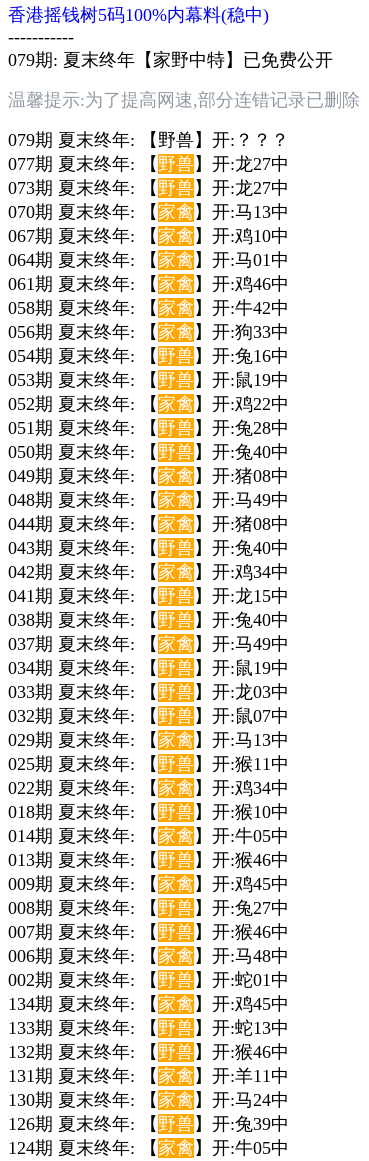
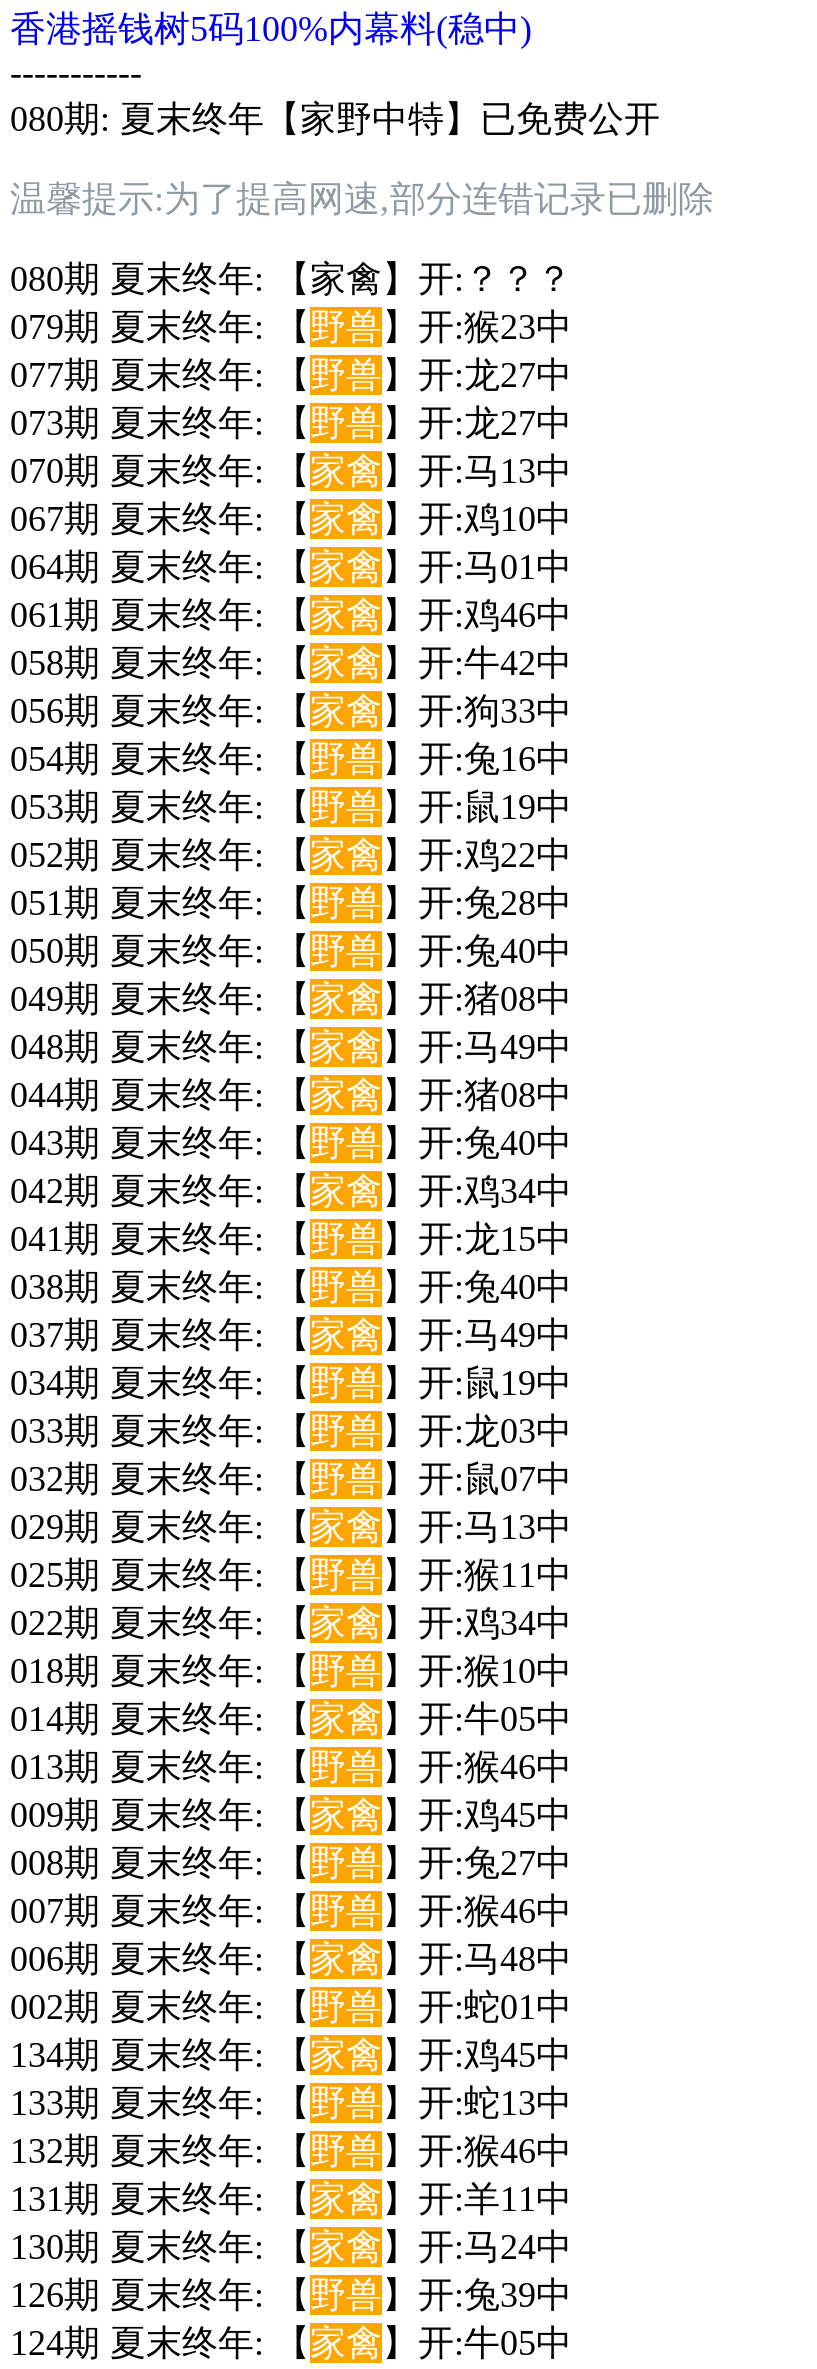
[8,50,333,70] 079期: 夏末终年【家野中特】已免费公开 -> [10,99,660,139] 080期: 夏末终年【家野中特】已免费公开
[8,130,289,150] 079期 夏末终年: 【野兽】开:？？？ -> [10,259,572,347] 080期 夏末终年: 【家禽】开:？？？ | 079期 夏末终年: 【野兽】开:猴23中

